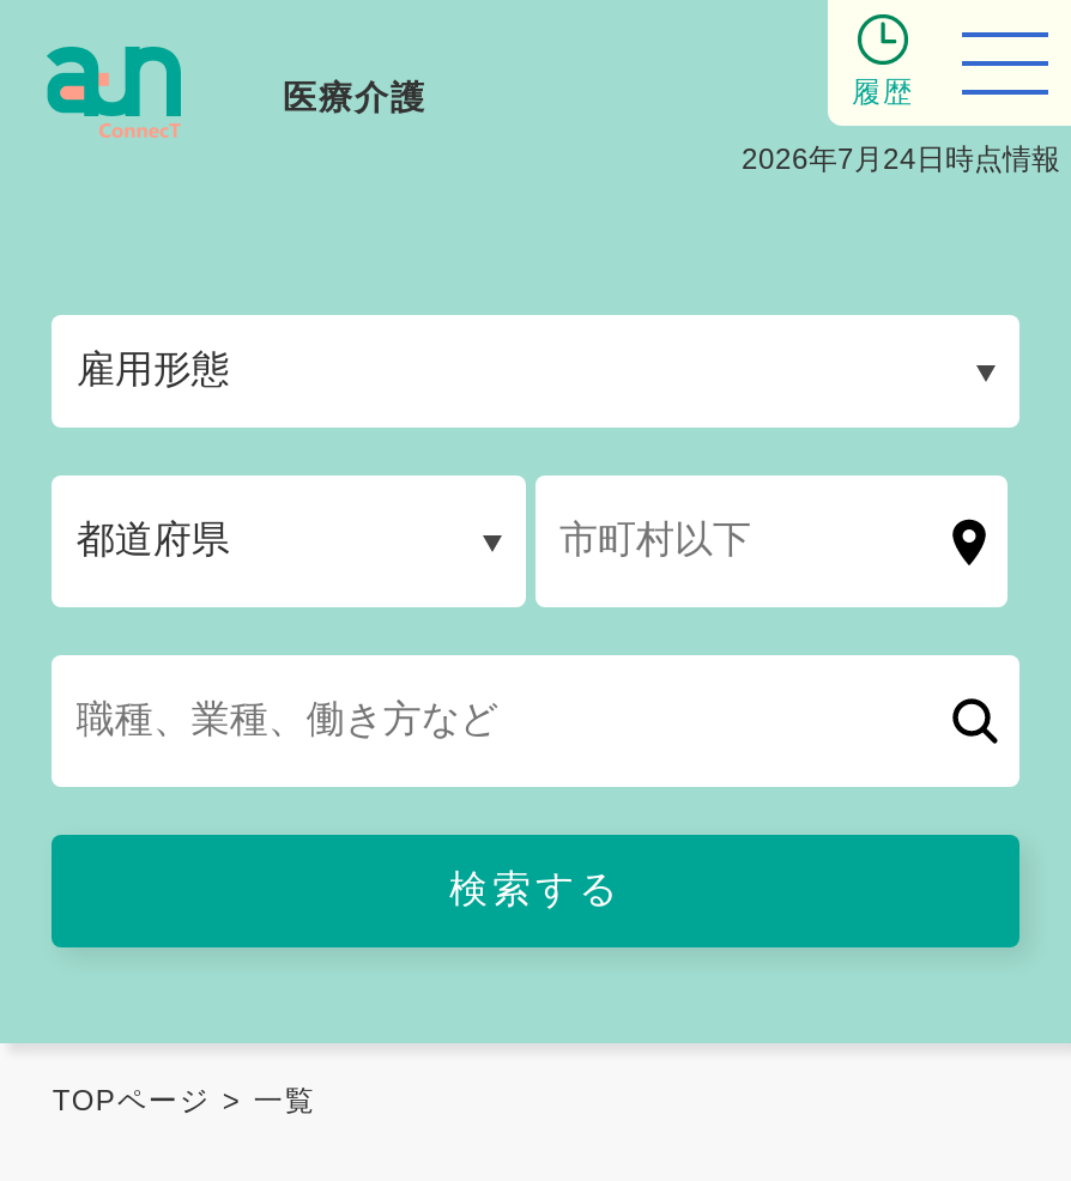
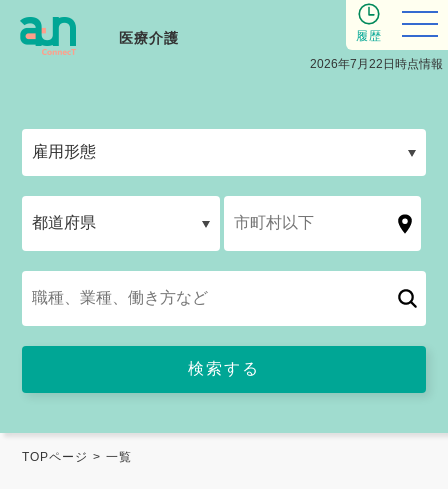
[742,143,1060,176] 2026年7月24日時点情報 -> [310,57,443,71] 2026年7月22日時点情報

